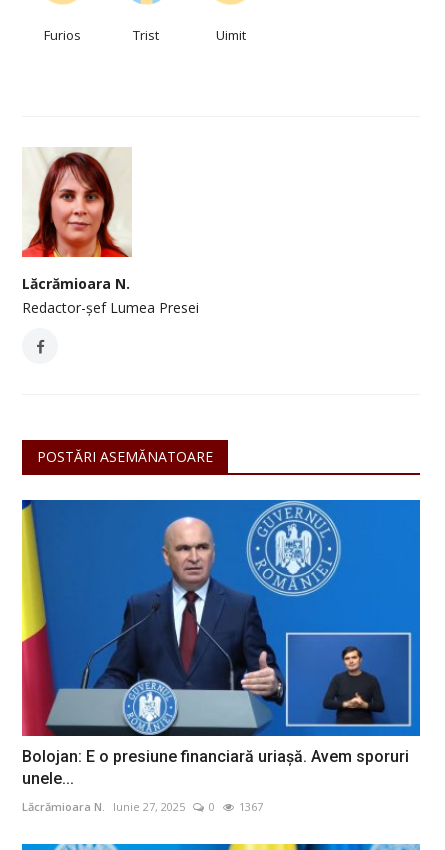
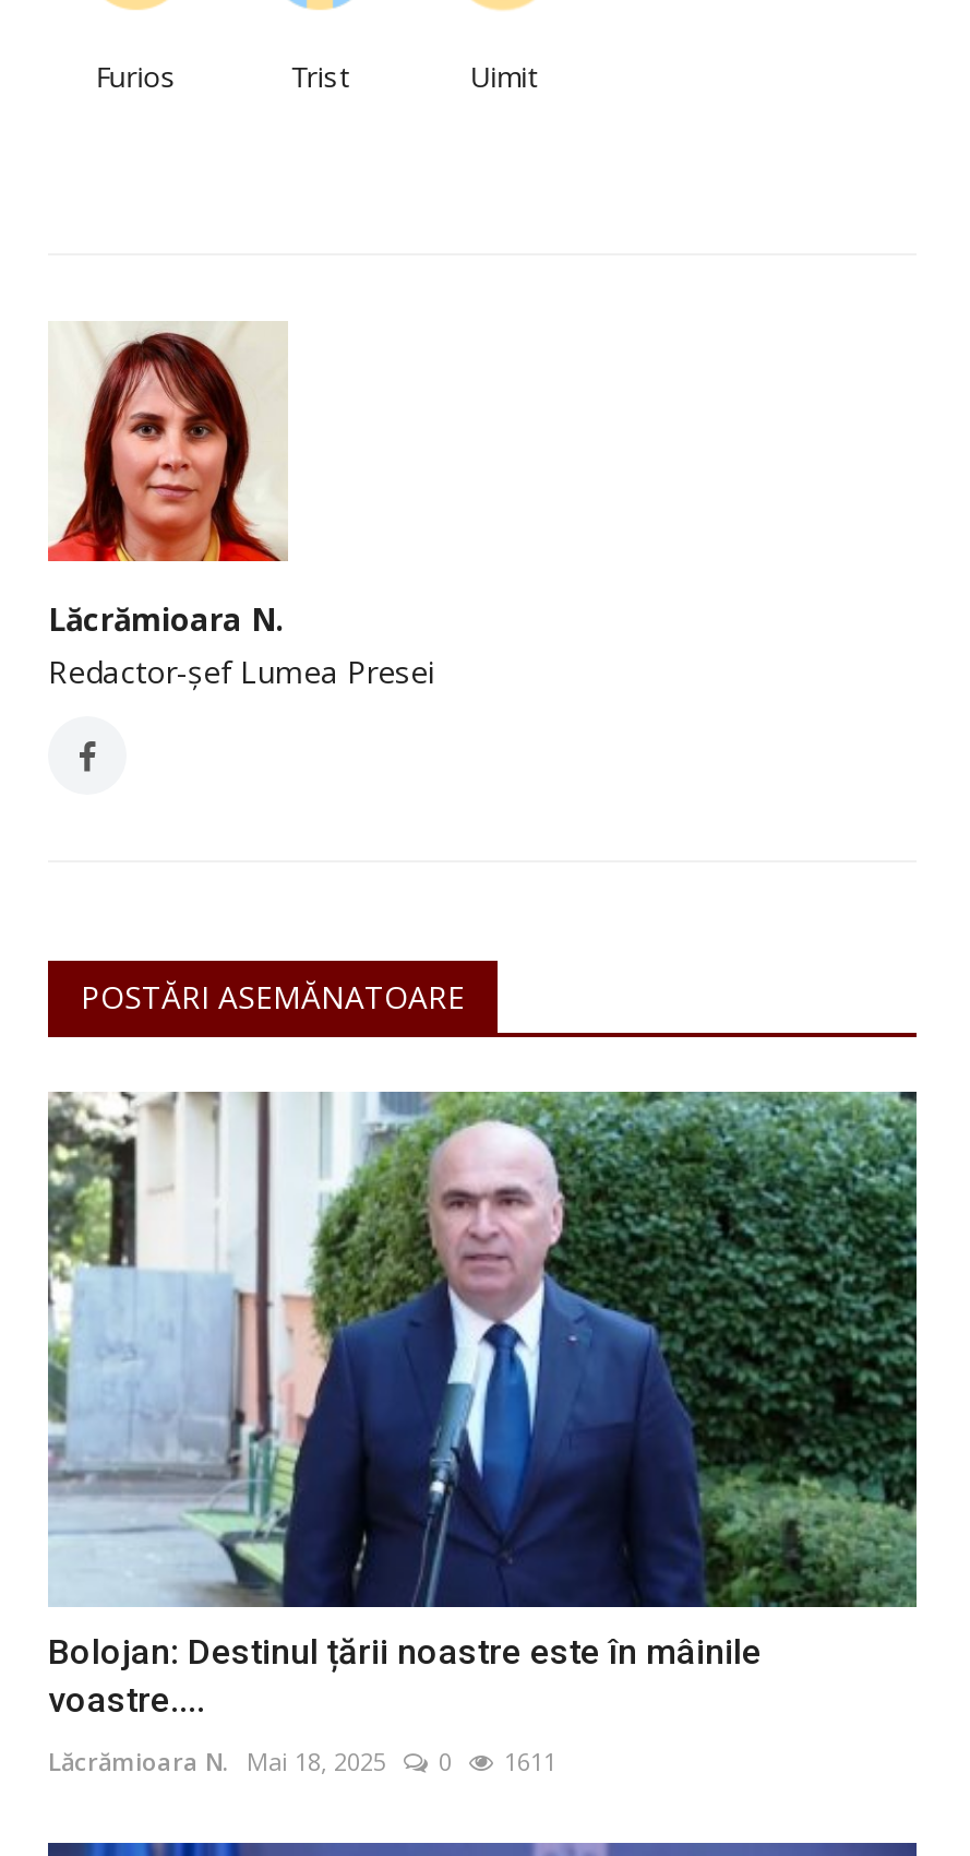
[21,499,421,788] [image] | Bolojan: E o presiune financiară uriașă. Avem sporuri | unele... -> [46,1090,919,1721] [image] | Bolojan: Destinul țării noastre este în mâinile | voastre....
[22,799,185,814] Lăcrămioara N. Iunie 27, 2025 -> [48,1746,386,1778] Lăcrămioara N. Mai 18, 2025
[239,799,263,814] 1367 -> [504,1746,556,1778] 1611

